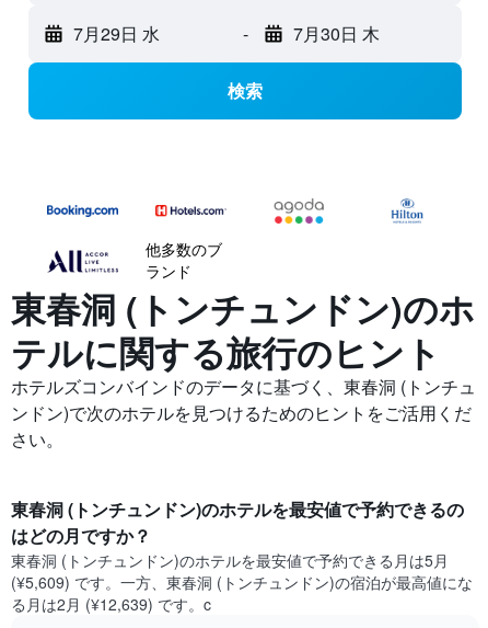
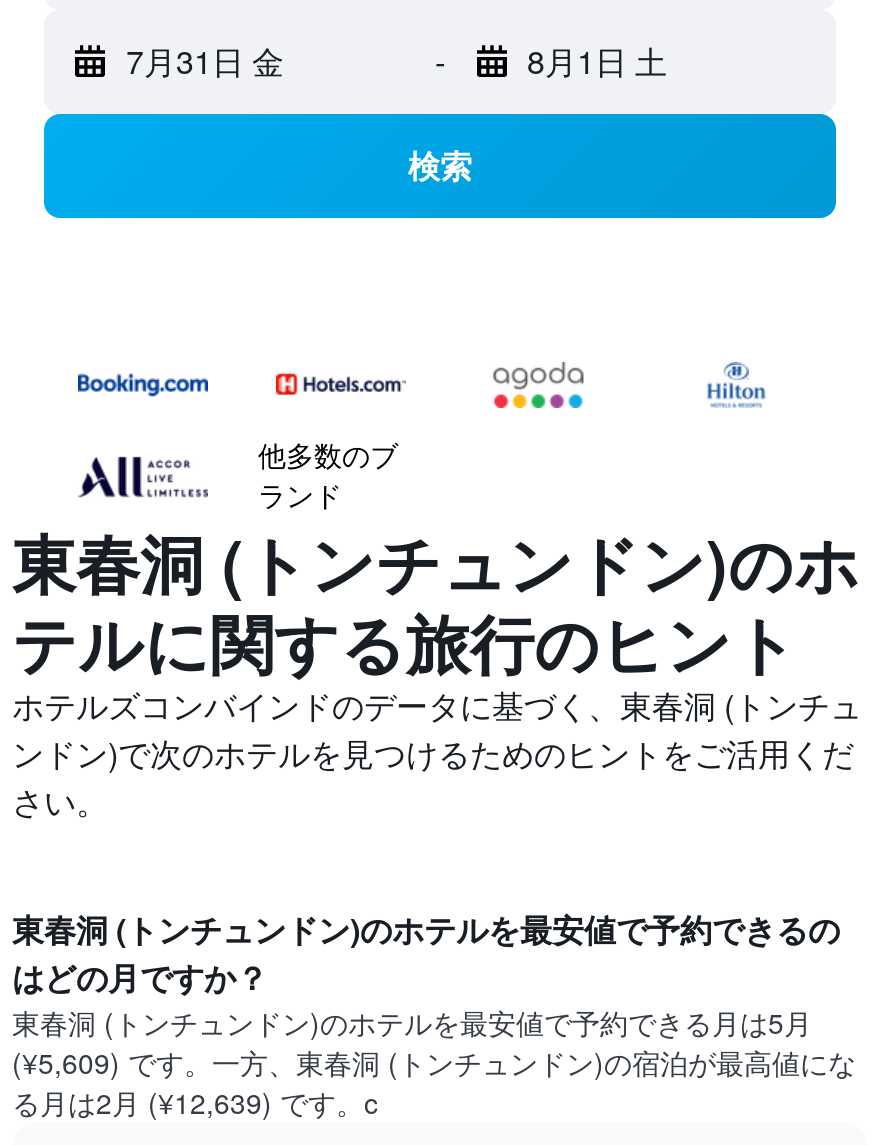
[73,21,160,46] 7月29日 水 -> [126,38,284,84] 7月31日 金
[293,21,379,46] 7月30日 木 -> [527,38,667,84] 8月1日 土

